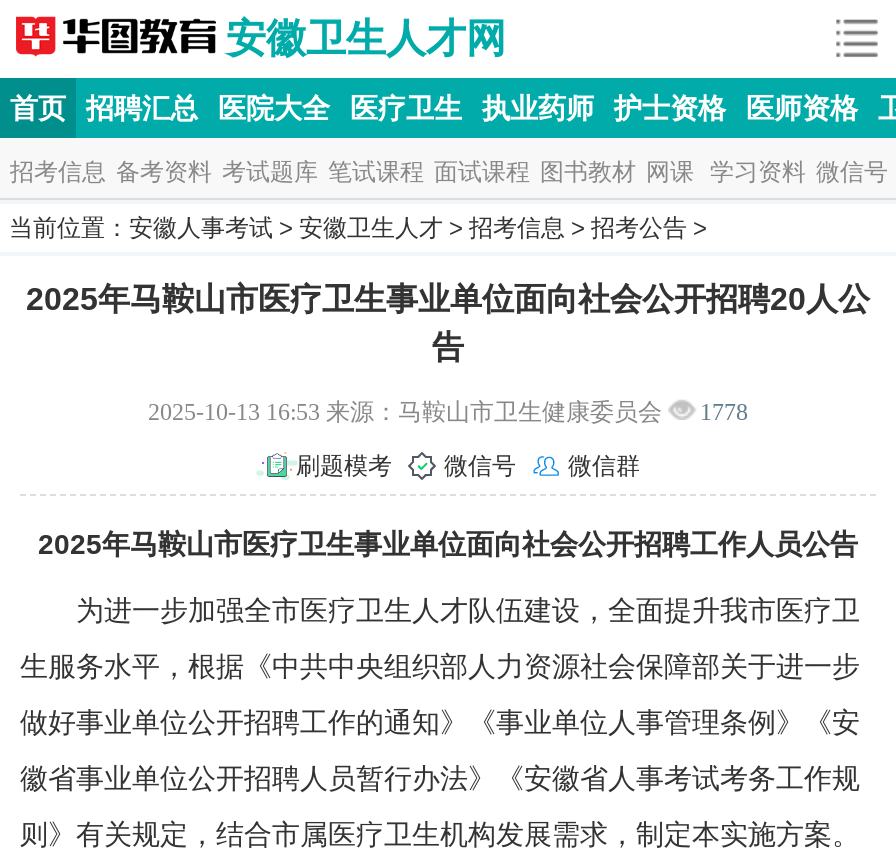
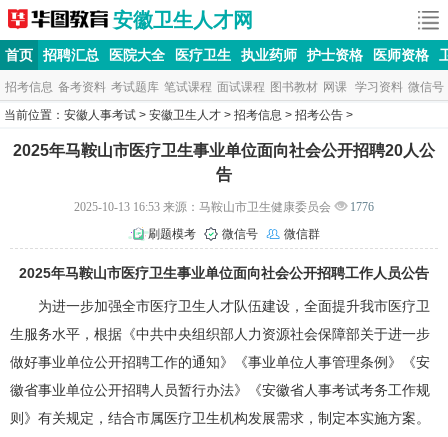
[148,398,748,426] 2025-10-13 16:53 来源：马鞍山市卫生健康委员会 1778 -> [74,200,374,214] 2025-10-13 16:53 来源：马鞍山市卫生健康委员会 1776

